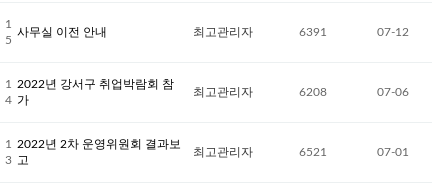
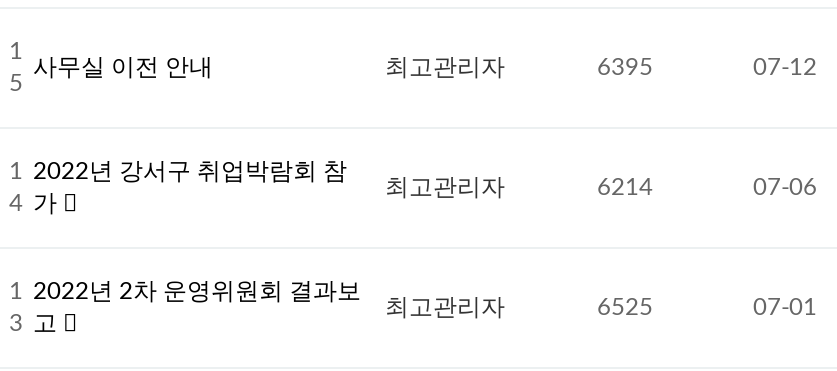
[299,26,327,38] 6391 -> [597,54,653,78] 6395
[299,86,327,98] 6208 -> [597,174,653,198] 6214
[299,146,327,158] 6521 -> [597,294,653,318] 6525

